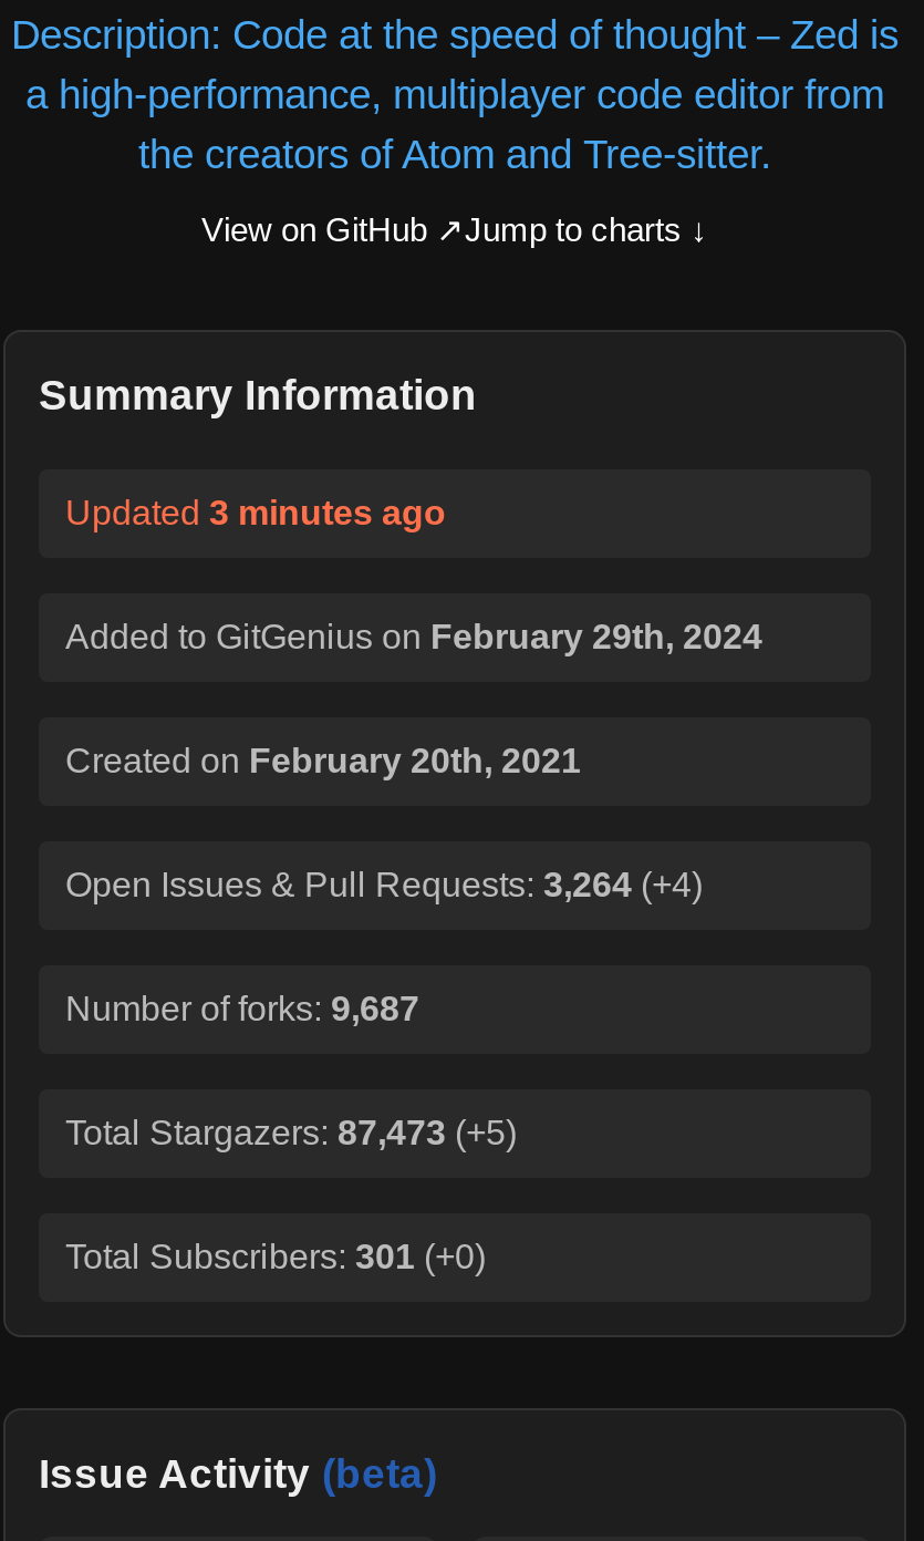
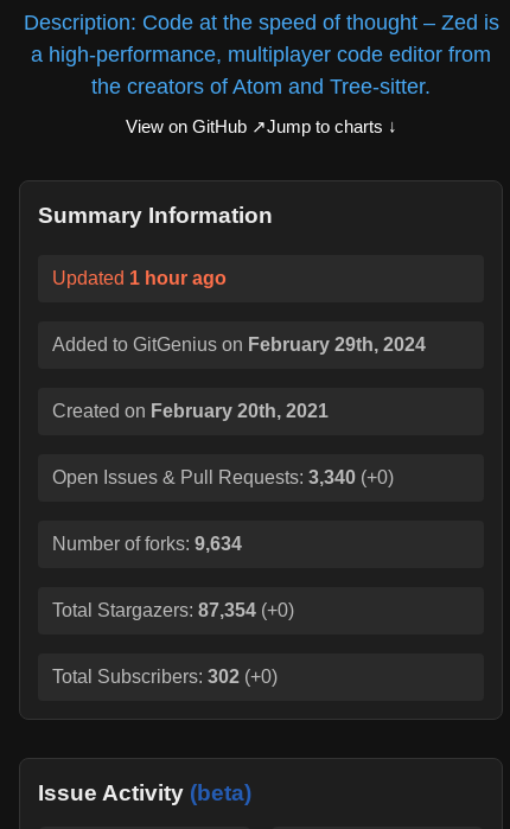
[65,493,446,531] Updated 3 minutes ago -> [52,268,227,288] Updated 1 hour ago
[65,865,703,903] Open Issues & Pull Requests: 3,264 (+4) -> [52,467,394,487] Open Issues & Pull Requests: 3,340 (+0)
[65,989,419,1027] Number of forks: 9,687 -> [52,533,242,554] Number of forks: 9,634
[65,1113,517,1151] Total Stargazers: 87,473 (+5) -> [52,600,294,620] Total Stargazers: 87,354 (+0)
[65,1237,486,1275] Total Subscribers: 301 (+0) -> [52,666,278,686] Total Subscribers: 302 (+0)

